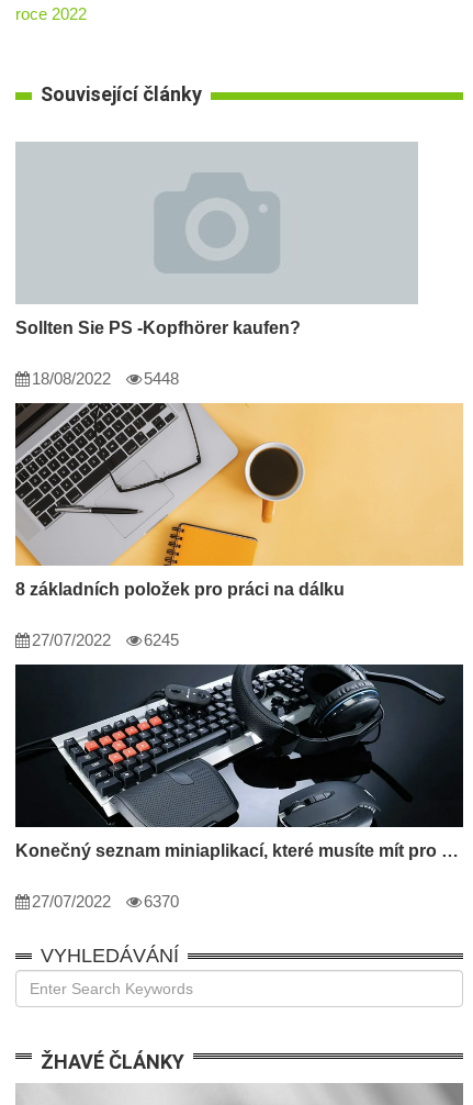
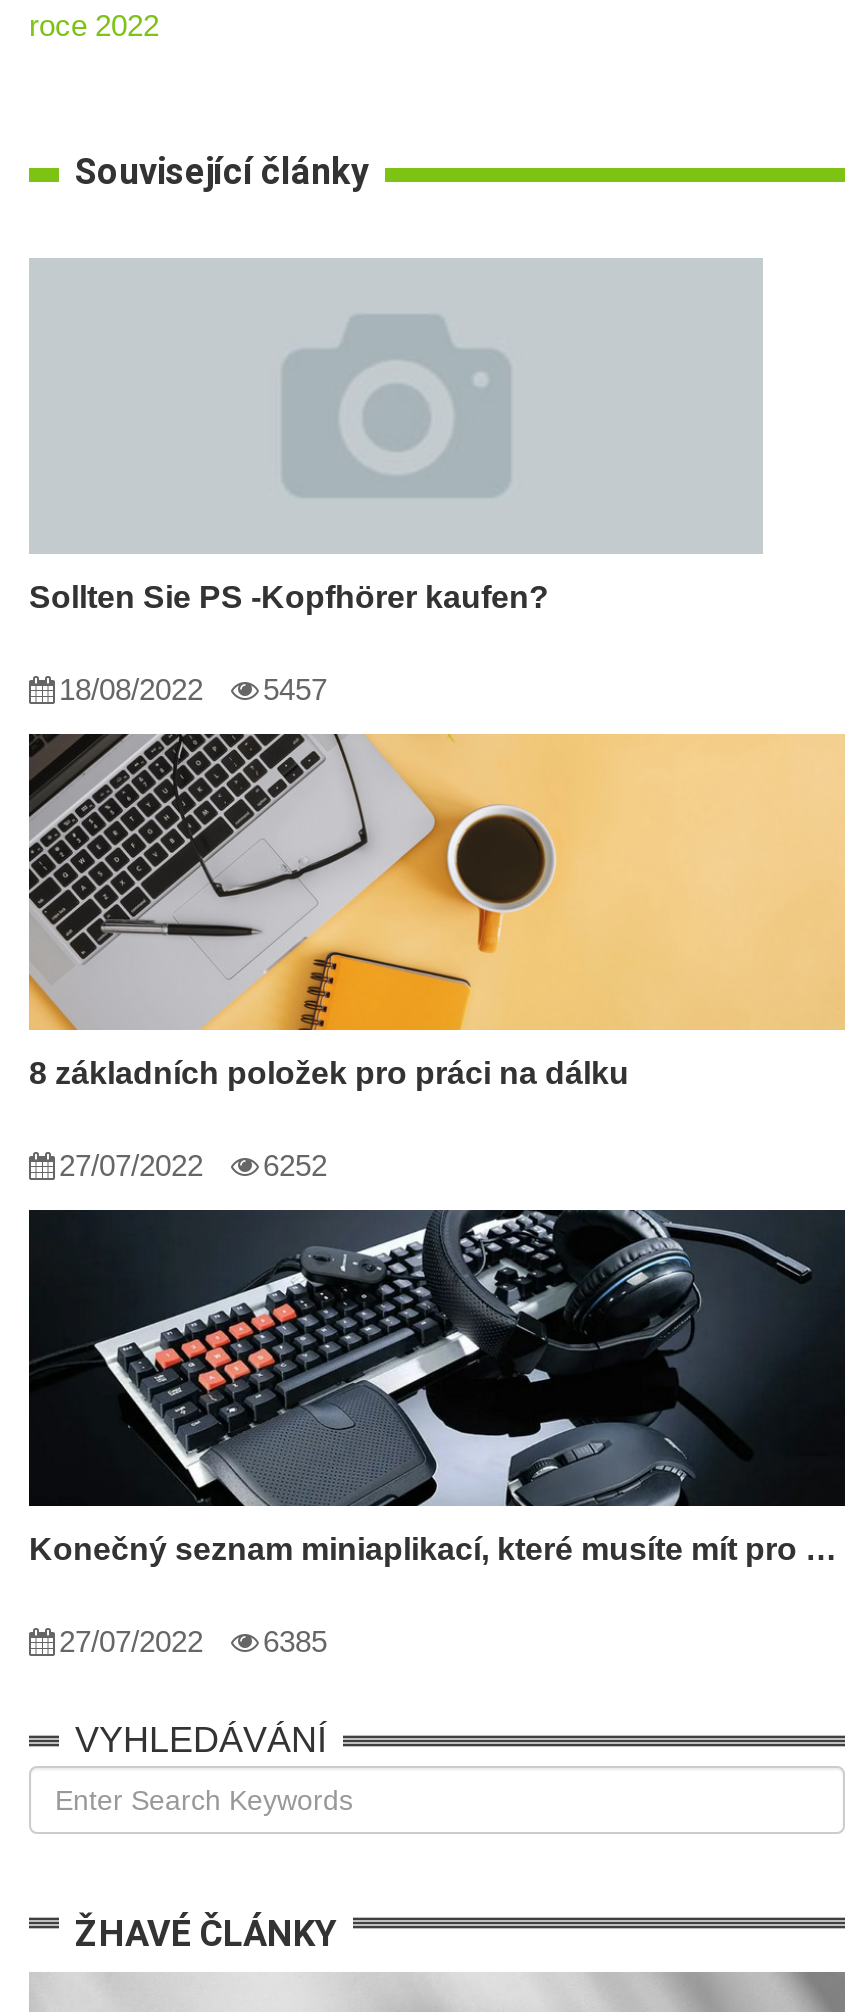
[32,369,179,388] 18/08/2022 5448 -> [59,672,327,706] 18/08/2022 5457
[32,631,179,649] 27/07/2022 6245 -> [59,1148,327,1182] 27/07/2022 6252
[32,892,179,911] 27/07/2022 6370 -> [59,1624,327,1658] 27/07/2022 6385

